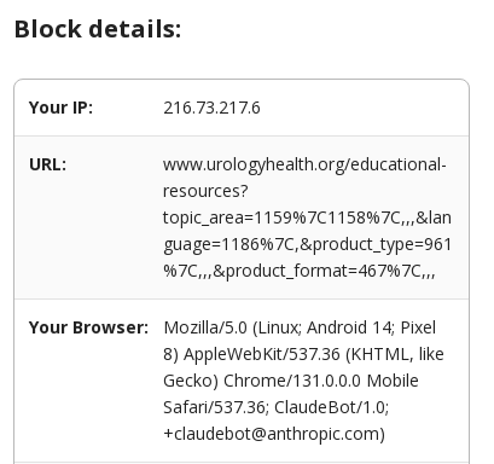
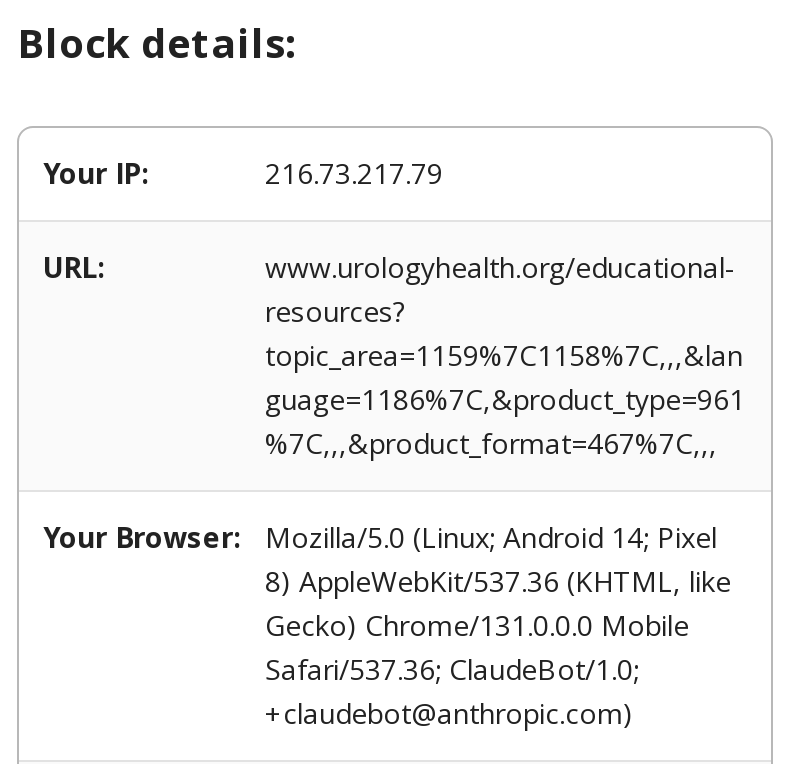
[163,95,261,118] 216.73.217.6 -> [265,154,443,192] 216.73.217.79

